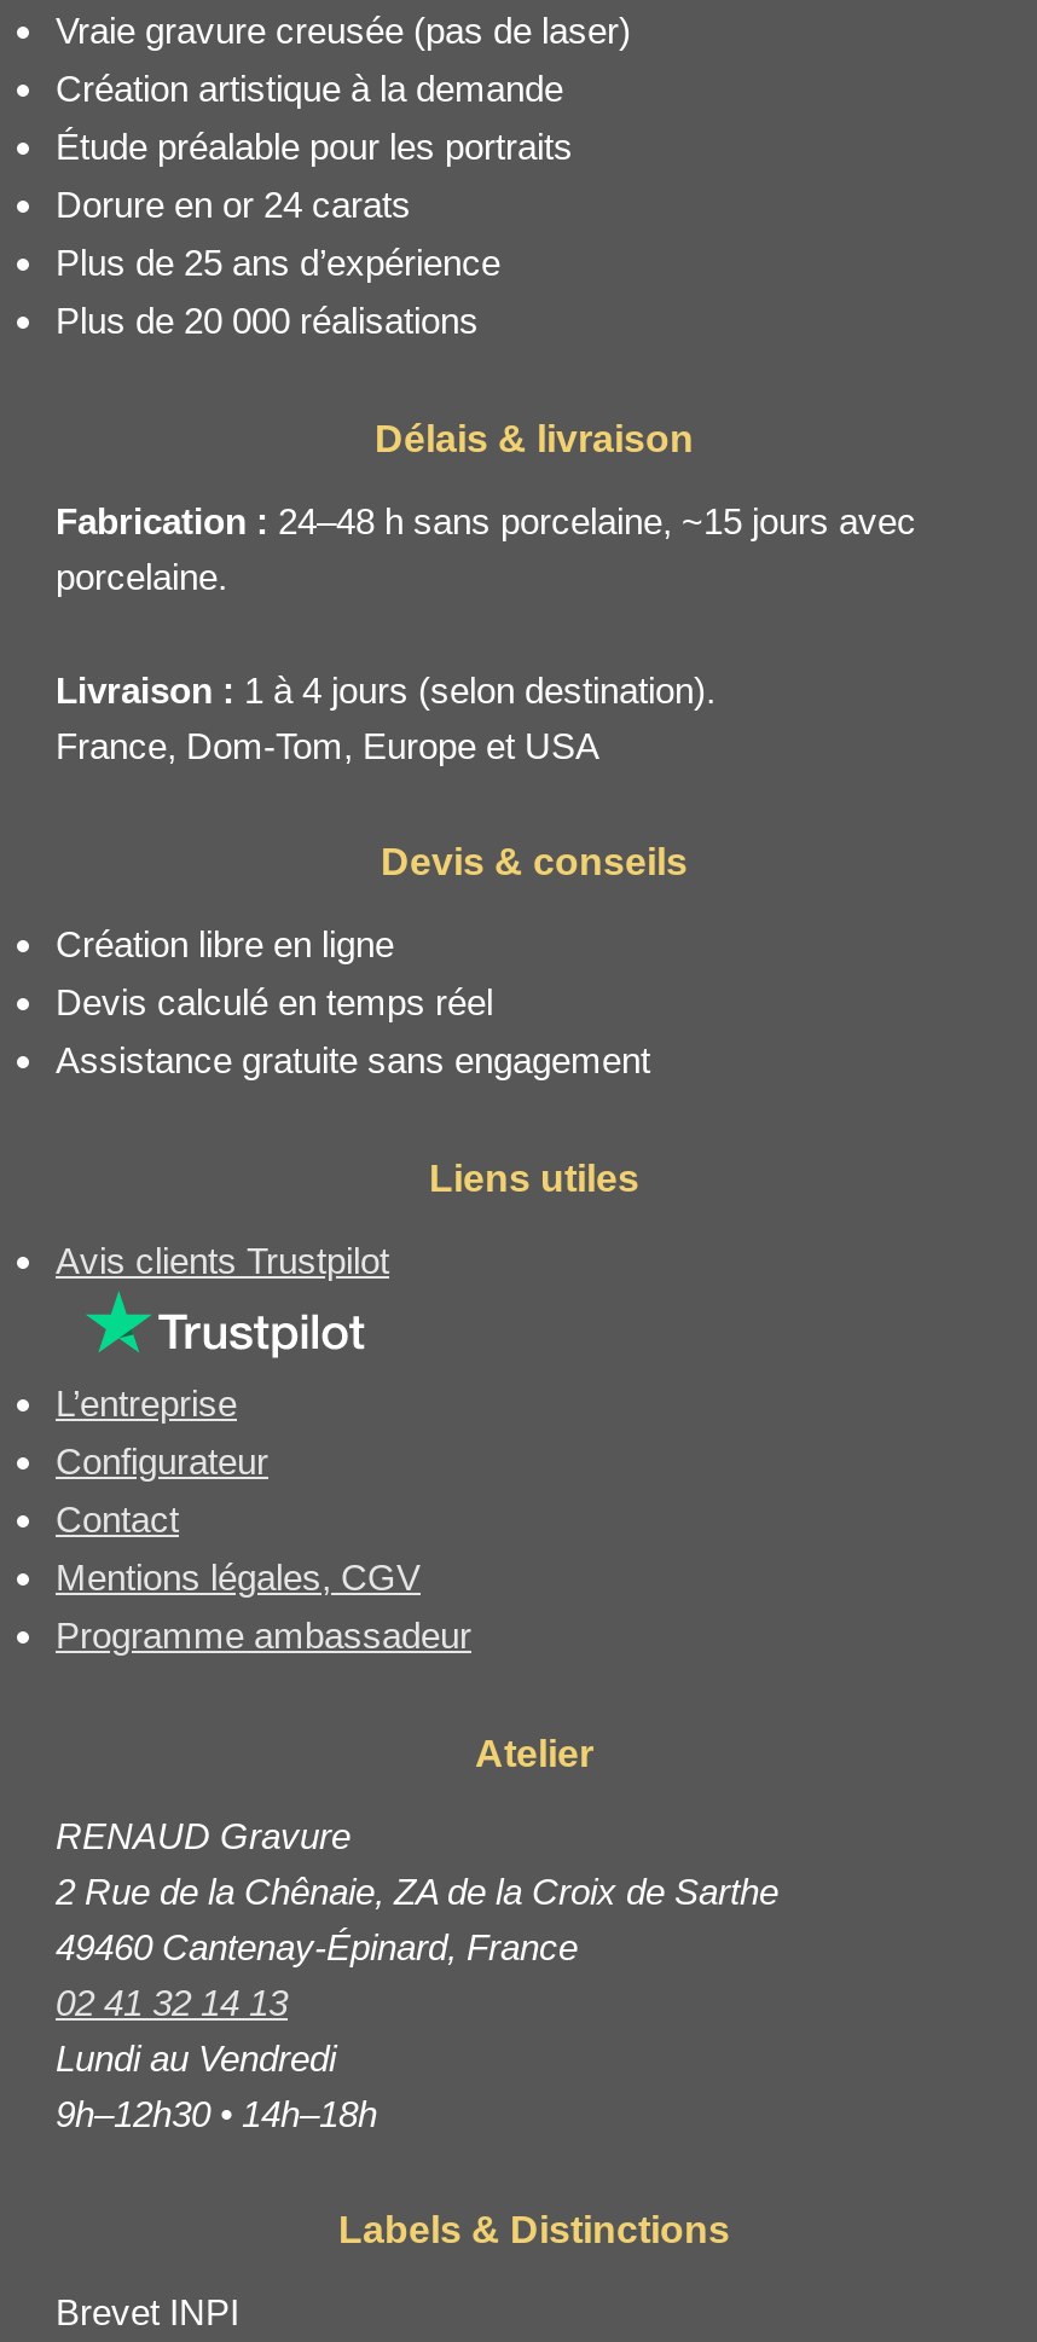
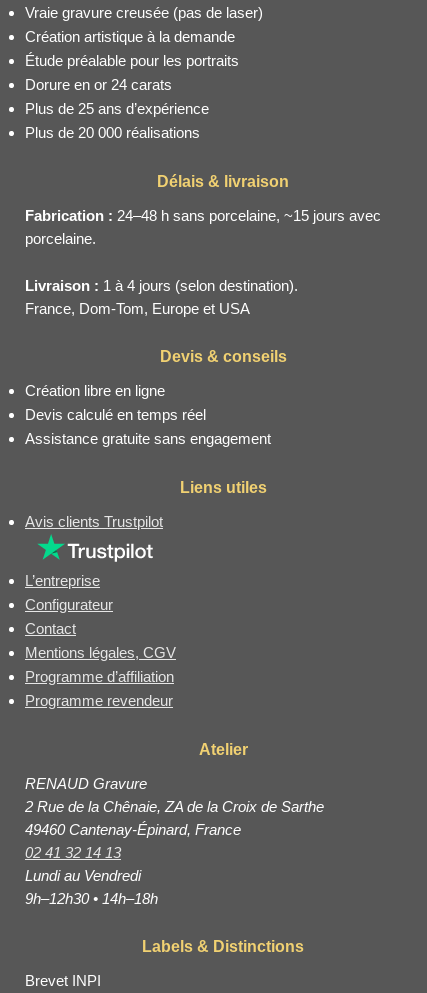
[56,1614,471,1655] Programme ambassadeur -> [25,668,174,709] Programme d’affiliation | Programme revendeur

